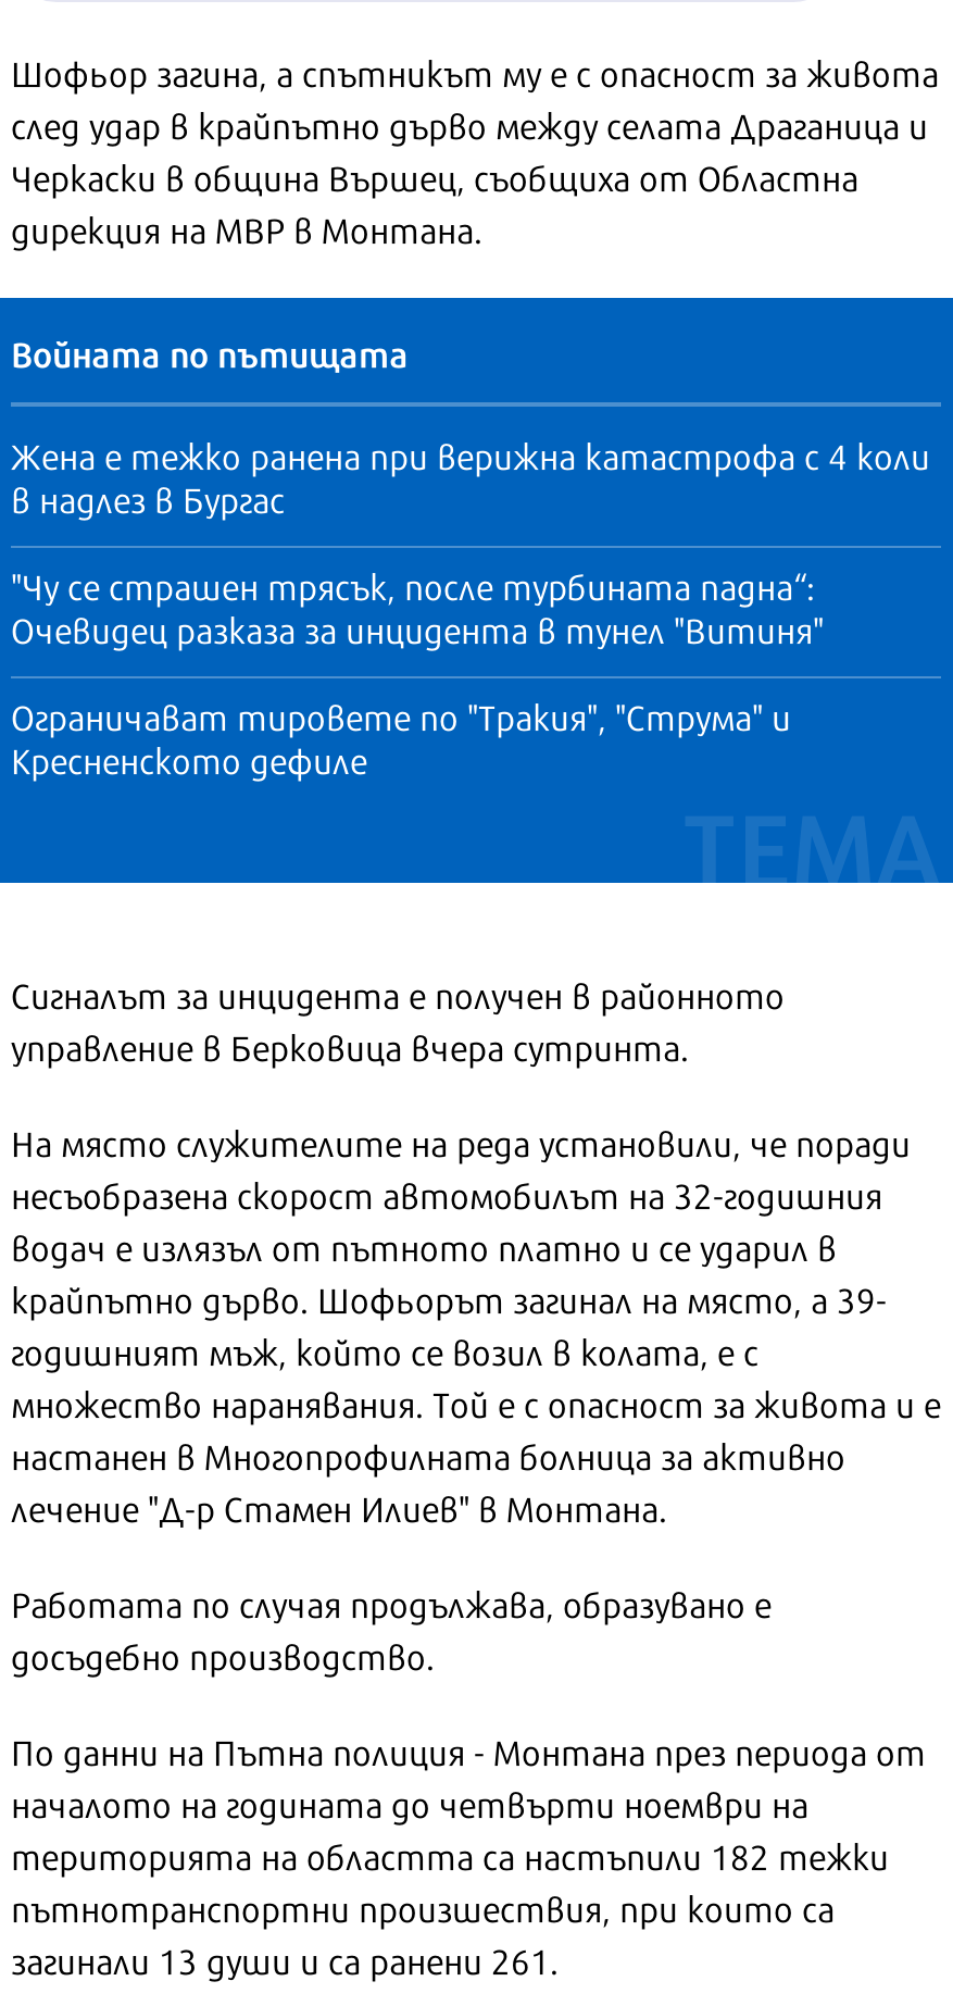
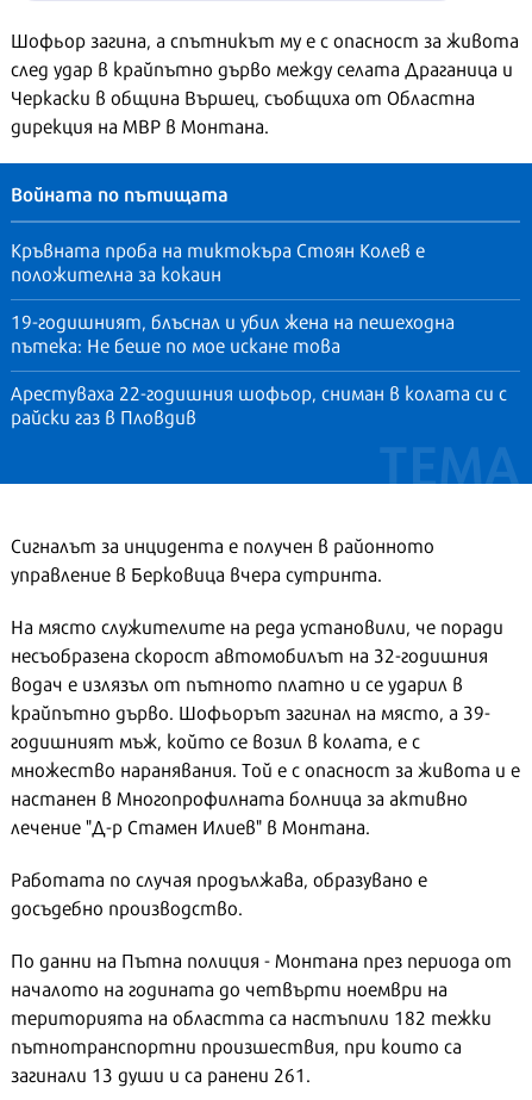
[11,427,930,523] Жена е тежко ранена при верижна катастрофа с 4 коли | в надлез в Бургас -> [11,234,425,287] Кръвната проба на тиктокъра Стоян Колев е | положителна за кокаин
[11,558,824,653] "Чу се страшен трясък, после турбината падна“: | Очевидец разказа за инцидента в тунел "Витиня" -> [11,306,455,358] 19-годишният, блъснал и убил жена на пешеходна | пътека: Не беше по мое искане това
[11,688,791,784] Ограничават тировете по "Тракия", "Струма" и | Кресненското дефиле -> [11,377,507,430] Арестуваха 22-годишния шофьор, сниман в колата си с | райски газ в Пловдив

